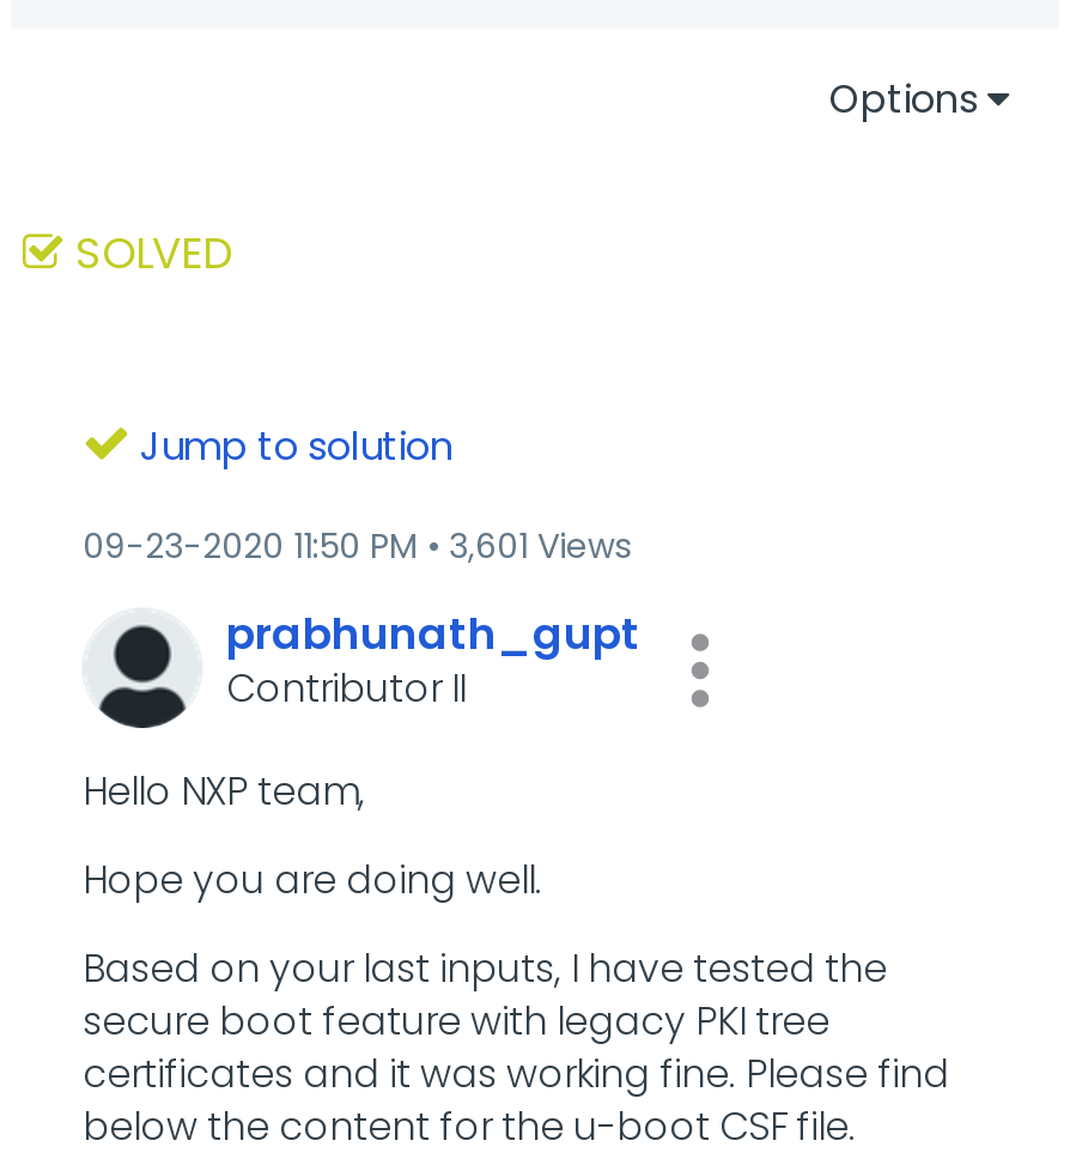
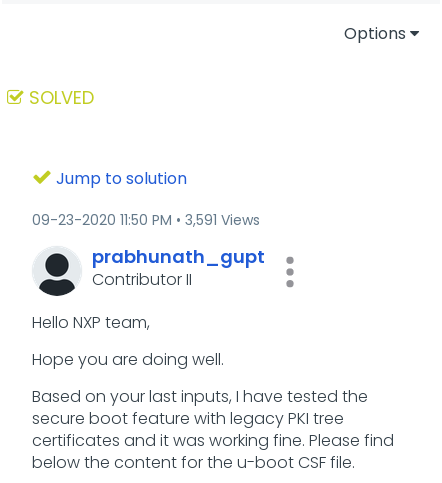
[83,522,631,570] 09-23-2020 11:50 PM 3,601 Views -> [32,210,260,230] 09-23-2020 11:50 PM 3,591 Views

